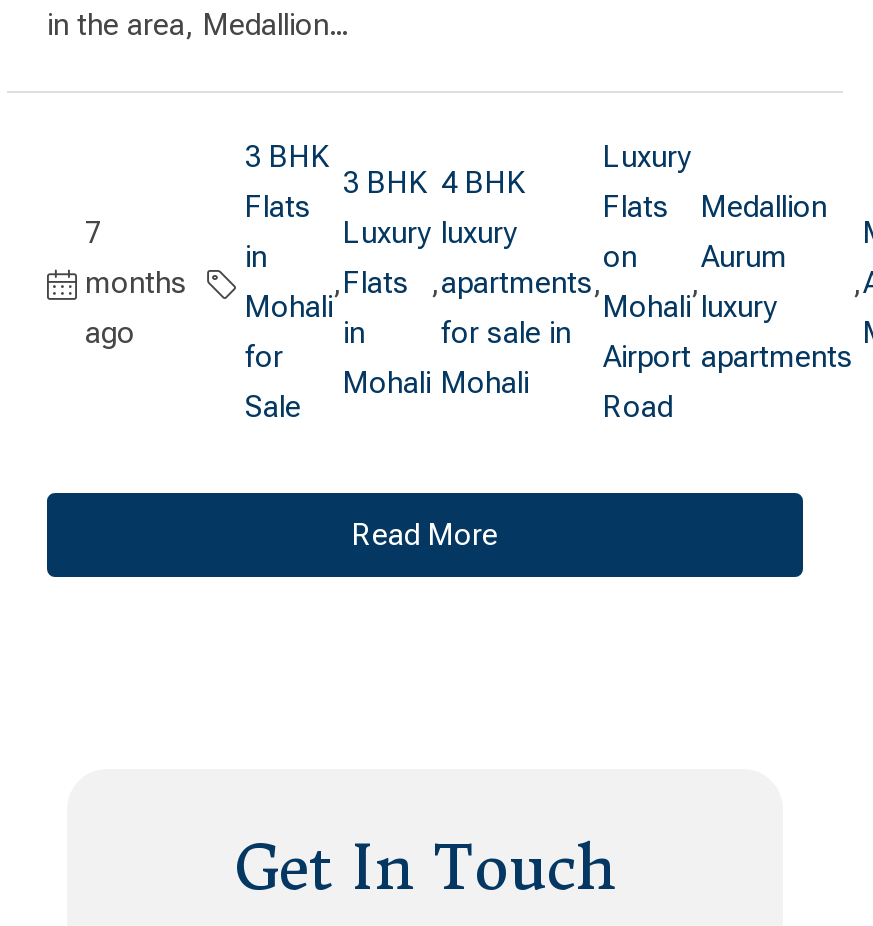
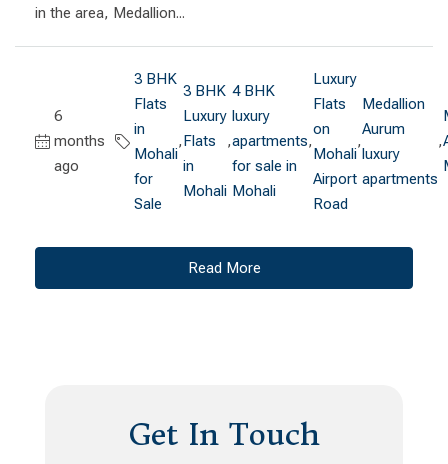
[85,215,101,251] 7 -> [54,107,62,125] 6

